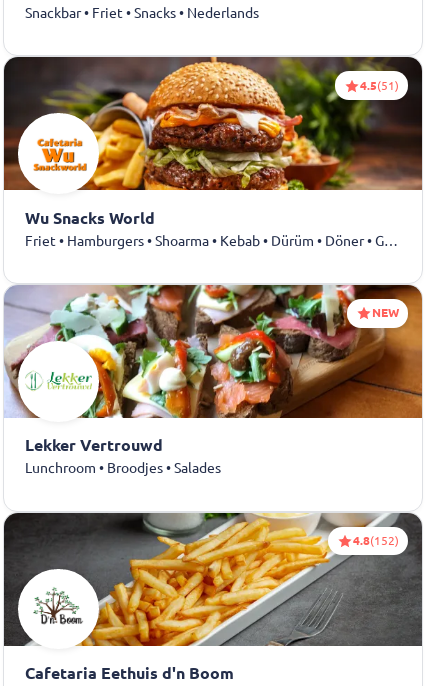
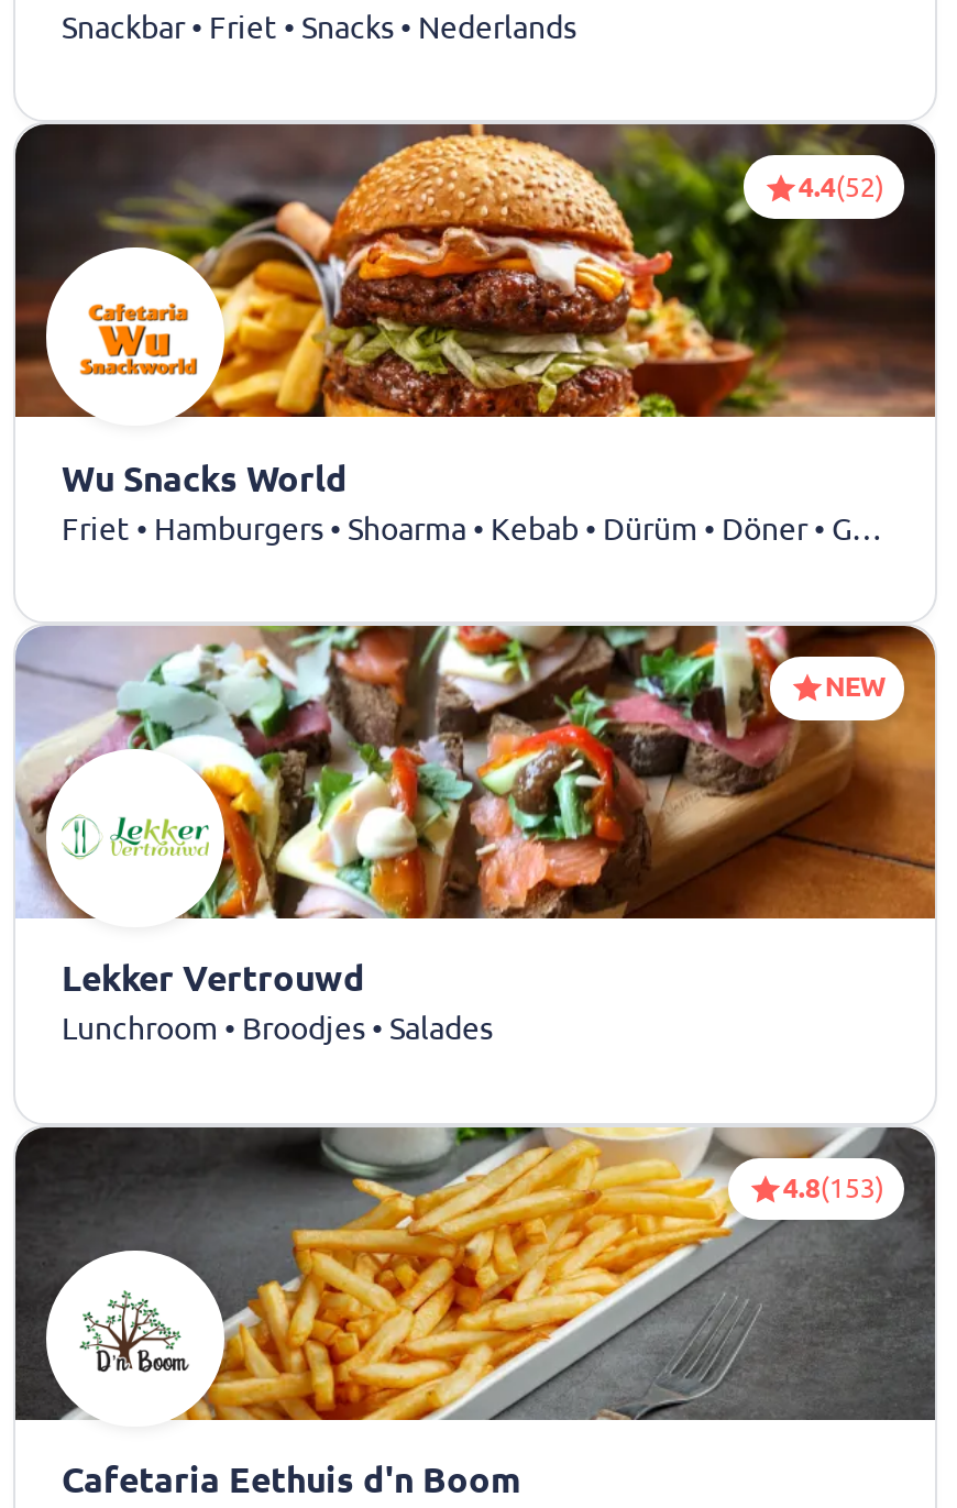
[360,79,399,92] 4.5(51) -> [798,172,884,201] 4.4(52)
[353,534,399,547] 4.8(152) -> [783,1173,884,1202] 4.8(153)

